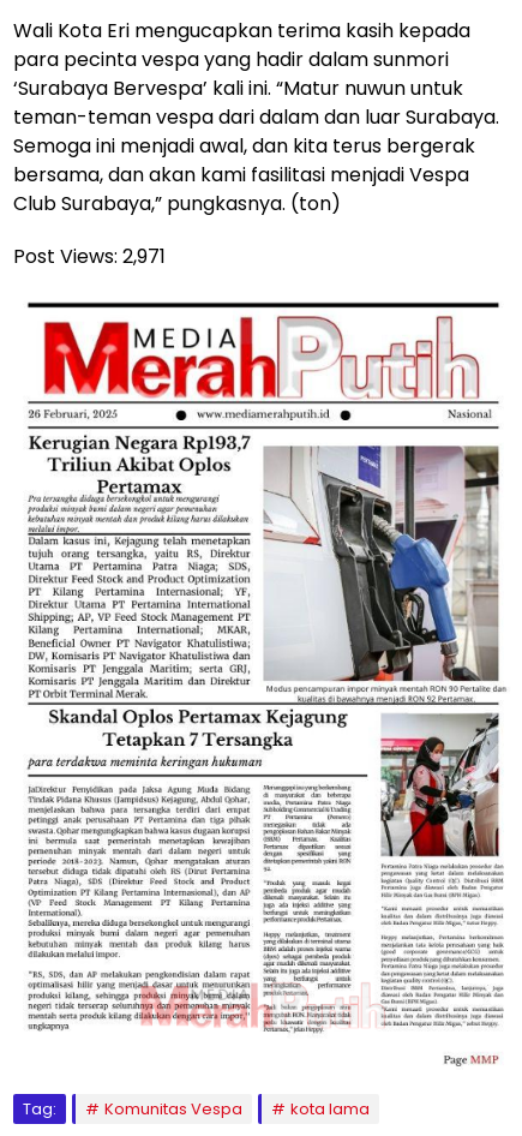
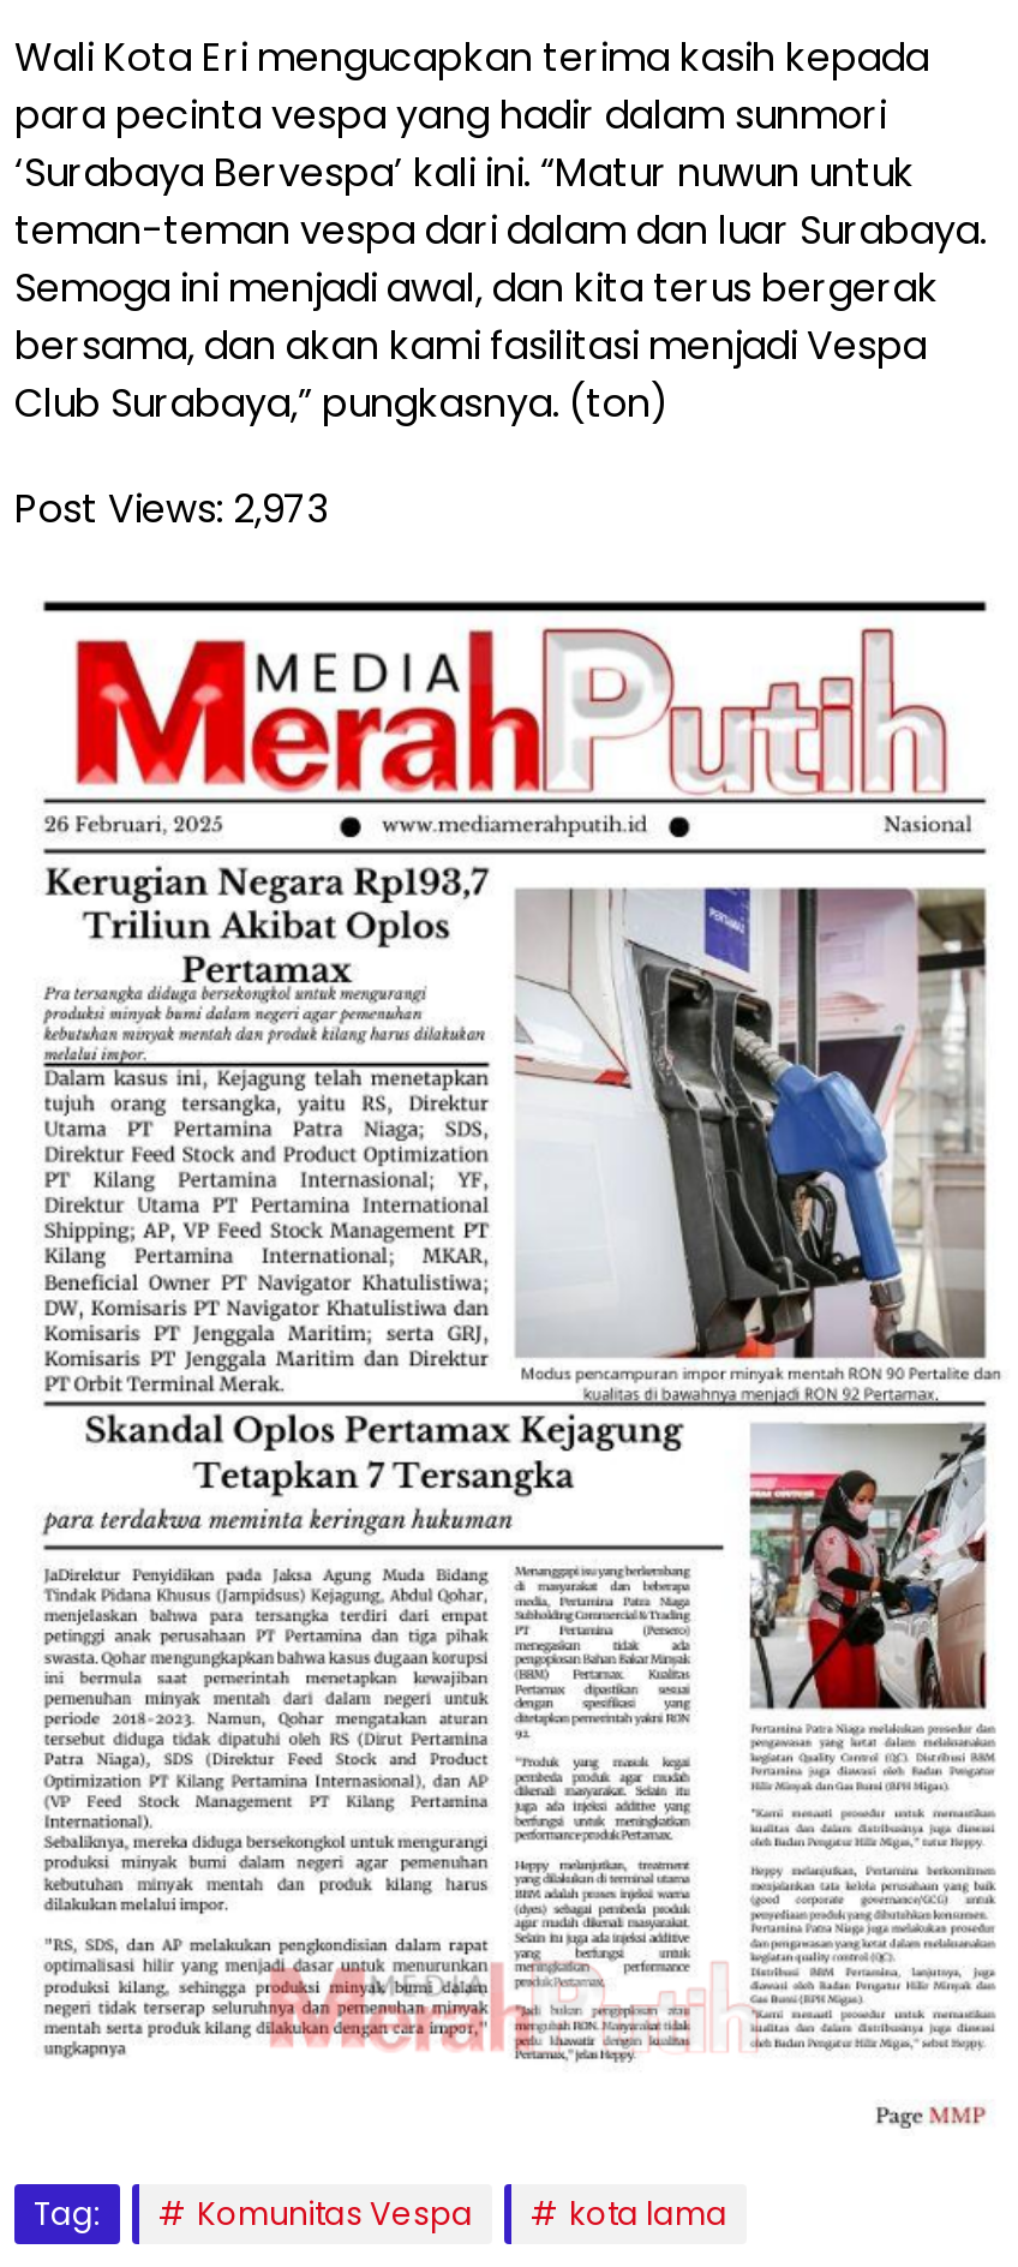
[13,243,166,271] Post Views: 2,971 -> [14,482,329,538] Post Views: 2,973

